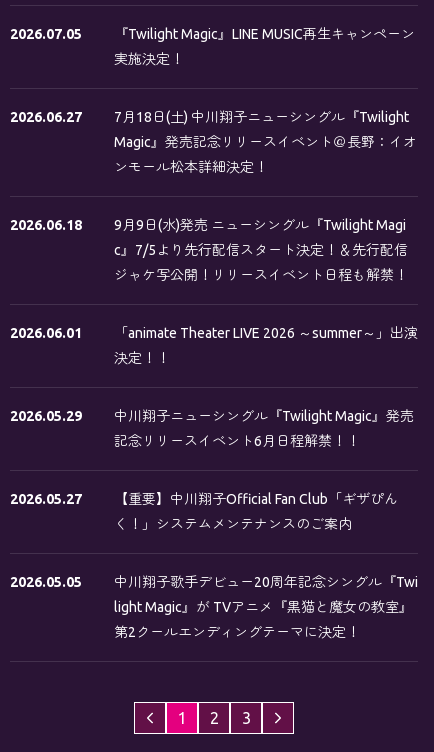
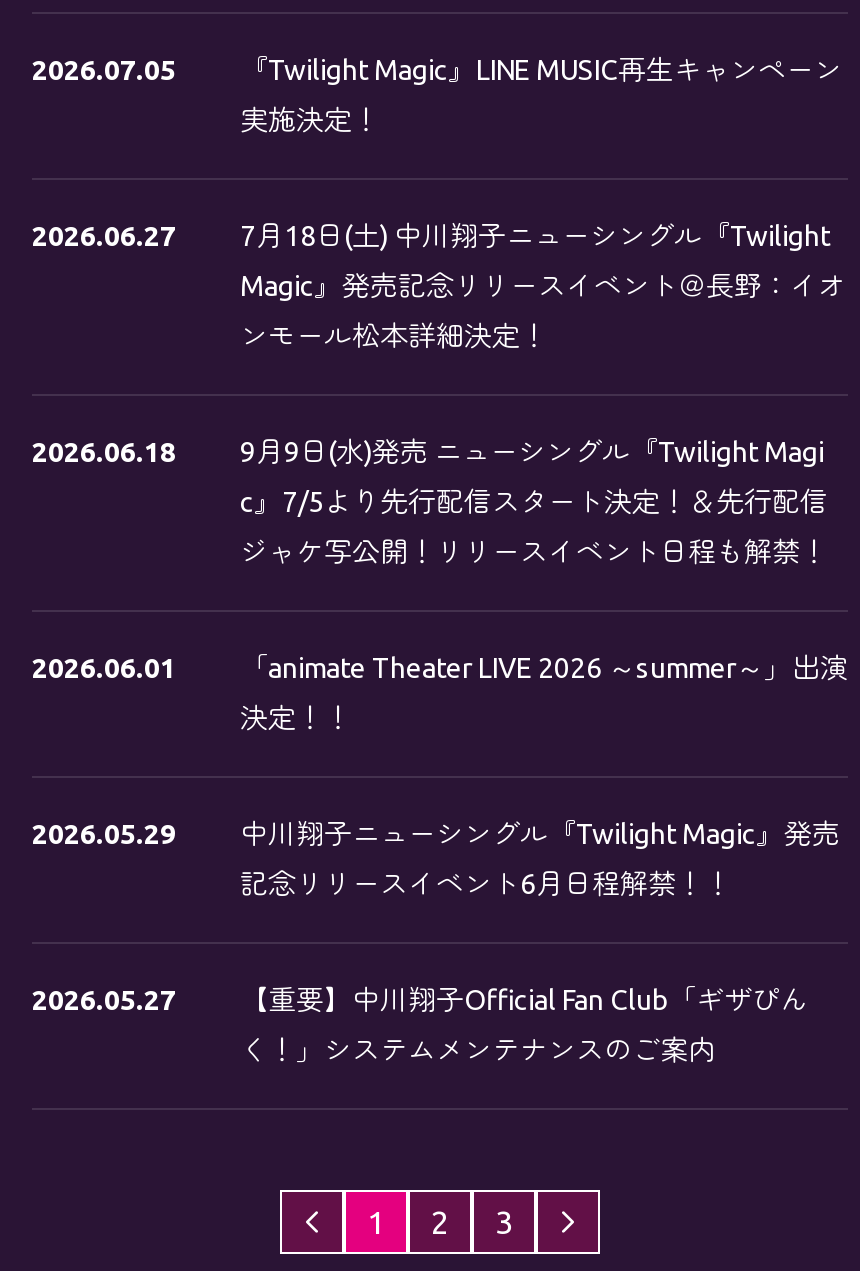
[10,574,418,640] 2026.05.05 | 中川翔子歌手デビュー20周年記念シングル『Twi | light Magic』が TVアニメ『黒猫と魔女の教室』 | 第2クールエンディングテーマに決定！ -> none

